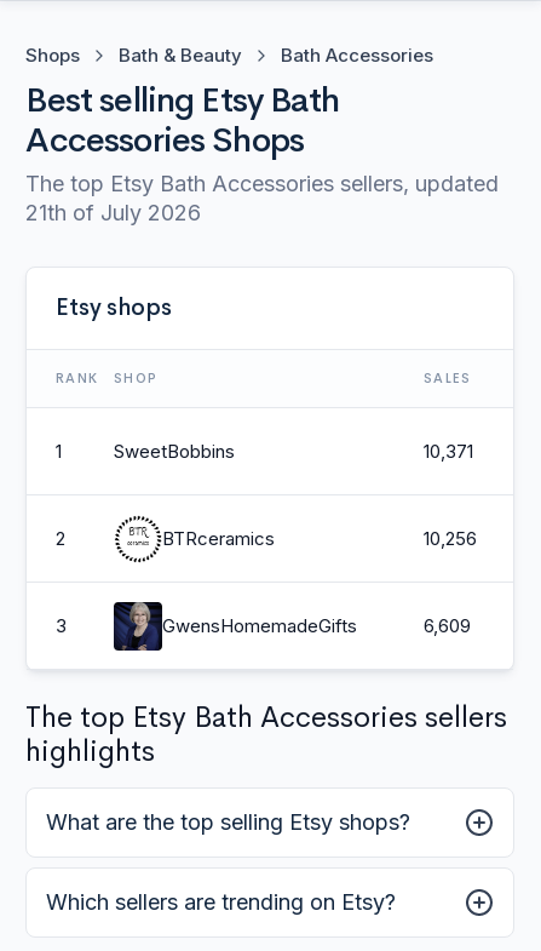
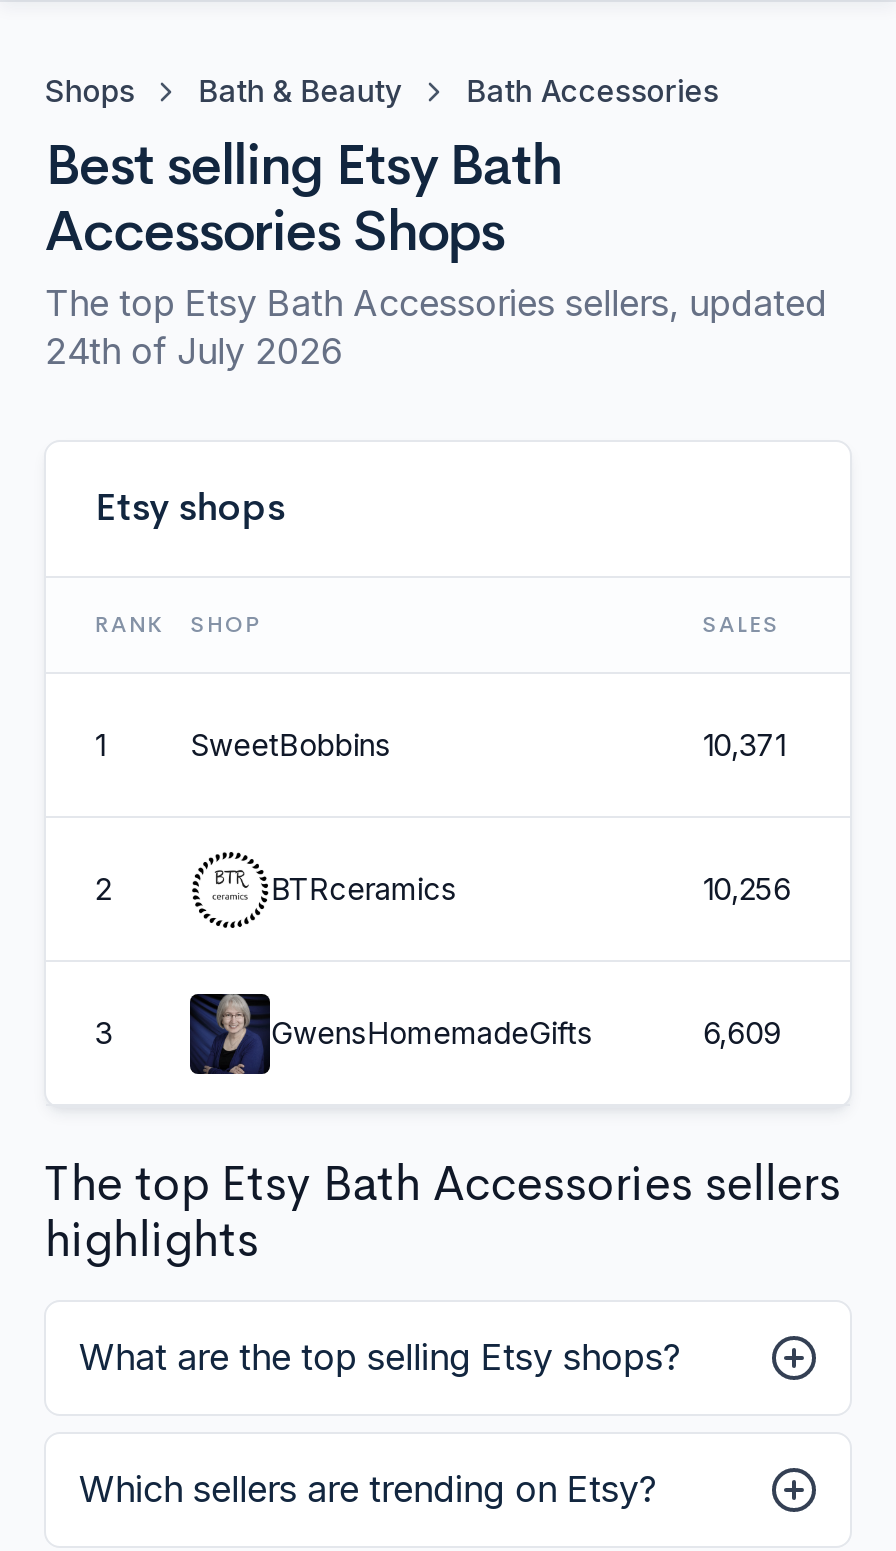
[26,200,201,225] 21th of July 2026 -> [45,330,343,372] 24th of July 2026

